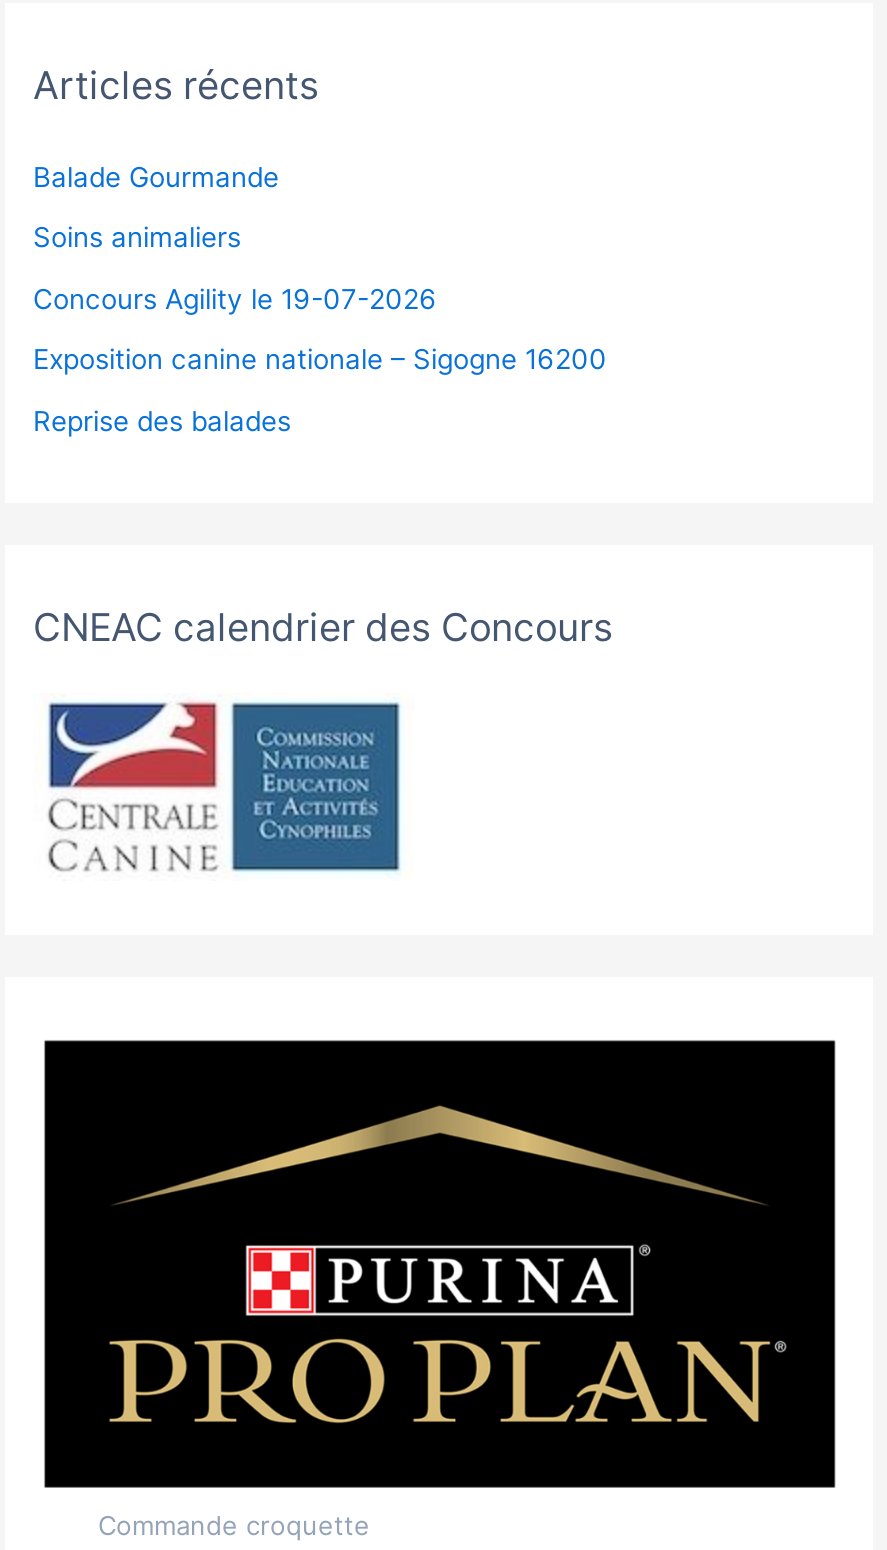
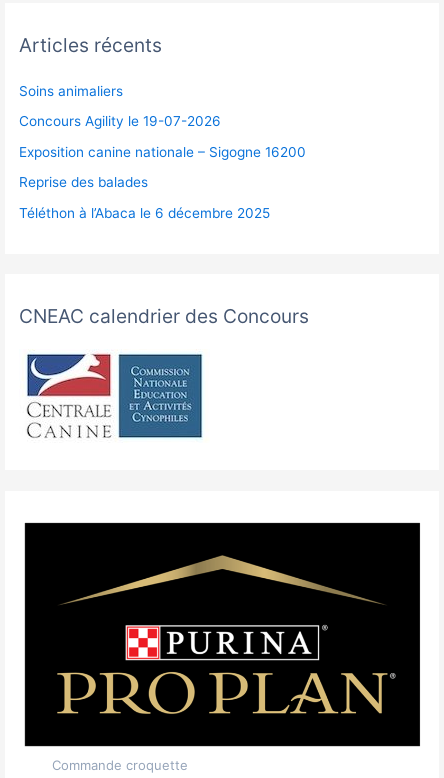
[33,161,279,193] Balade Gourmande -> none
moved [33,222,607,436] -> [19,83,306,190]: Soins animaliers | Concours Agility le 19-07-2026 | Exposition canine nationale – Sigogne 16200 | Reprise des balades
none -> [19,205,270,221] Téléthon à l’Abaca le 6 décembre 2025

